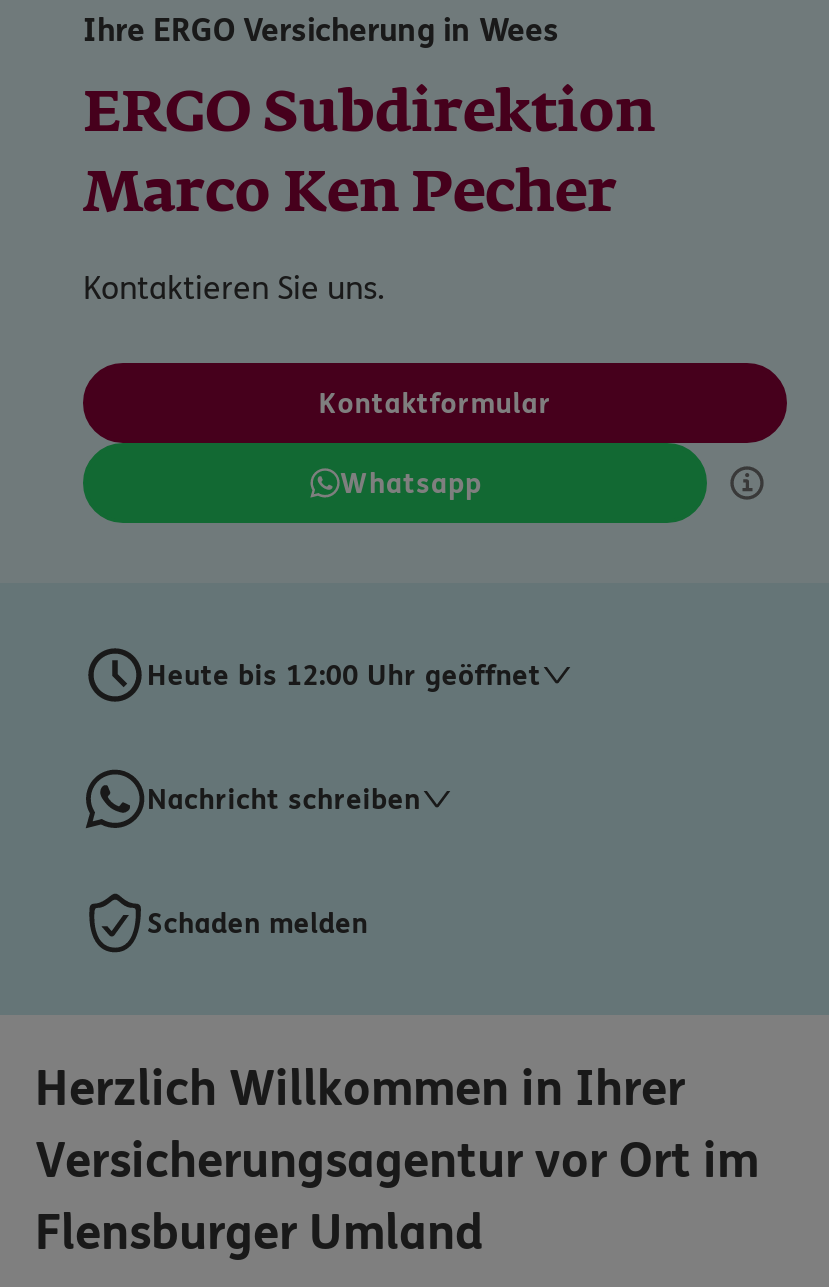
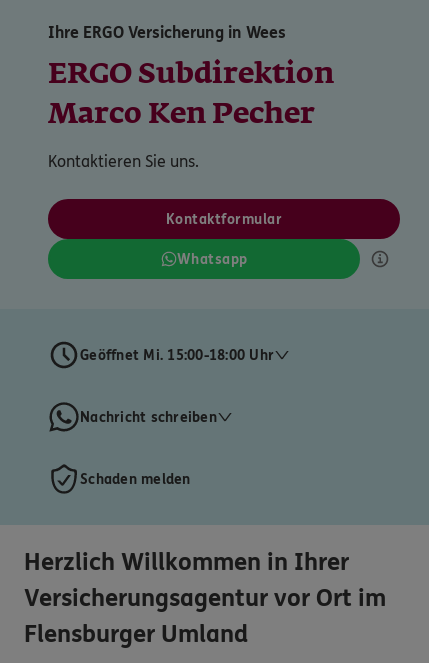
[147,659,541,693] Heute bis 12:00 Uhr geöffnet -> [80,347,274,364] Geöffnet Mi. 15:00-18:00 Uhr

